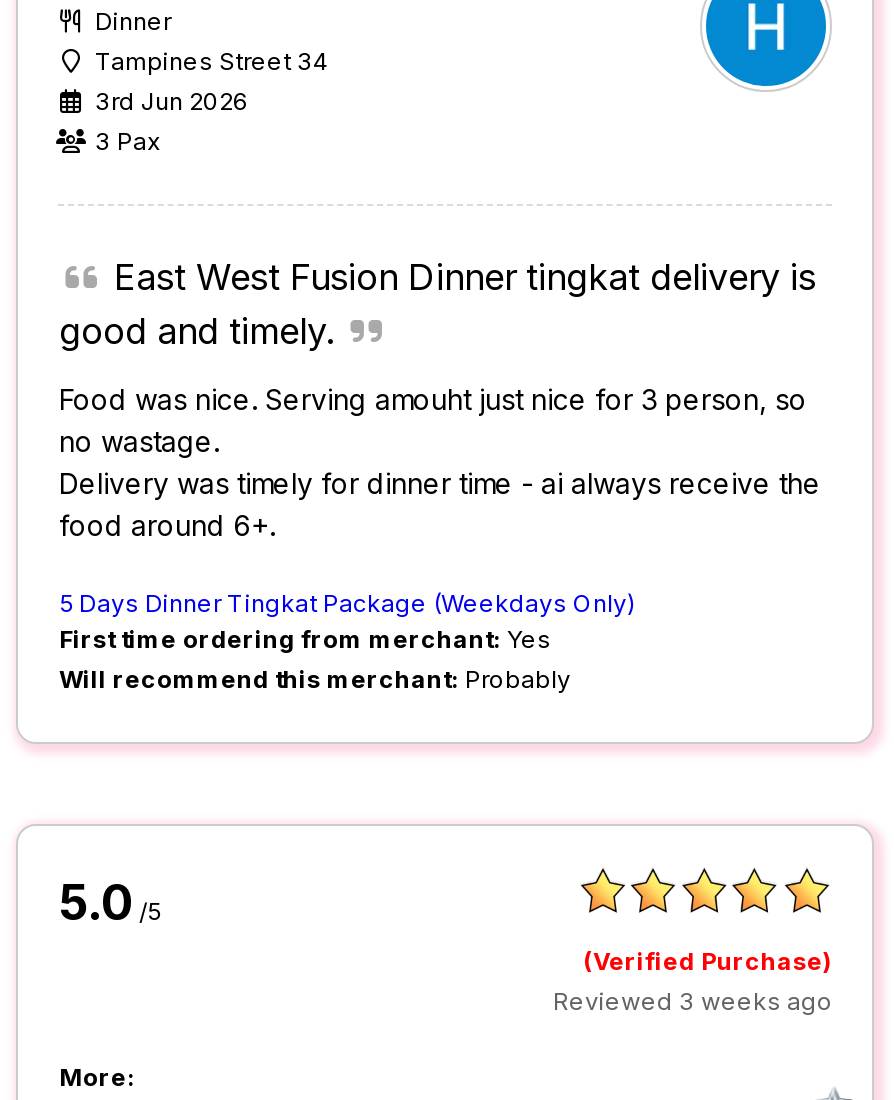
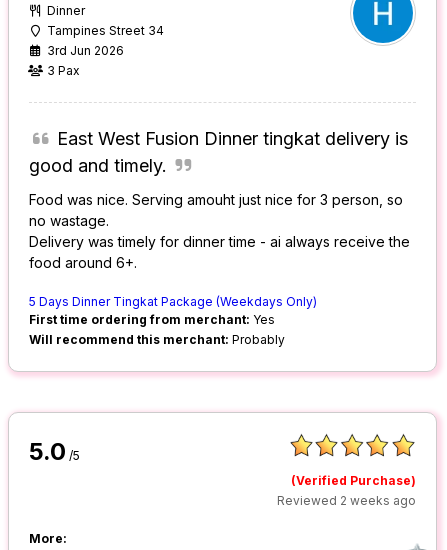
[553,986,833,1016] Reviewed 3 weeks ago -> [277,493,416,508] Reviewed 2 weeks ago

